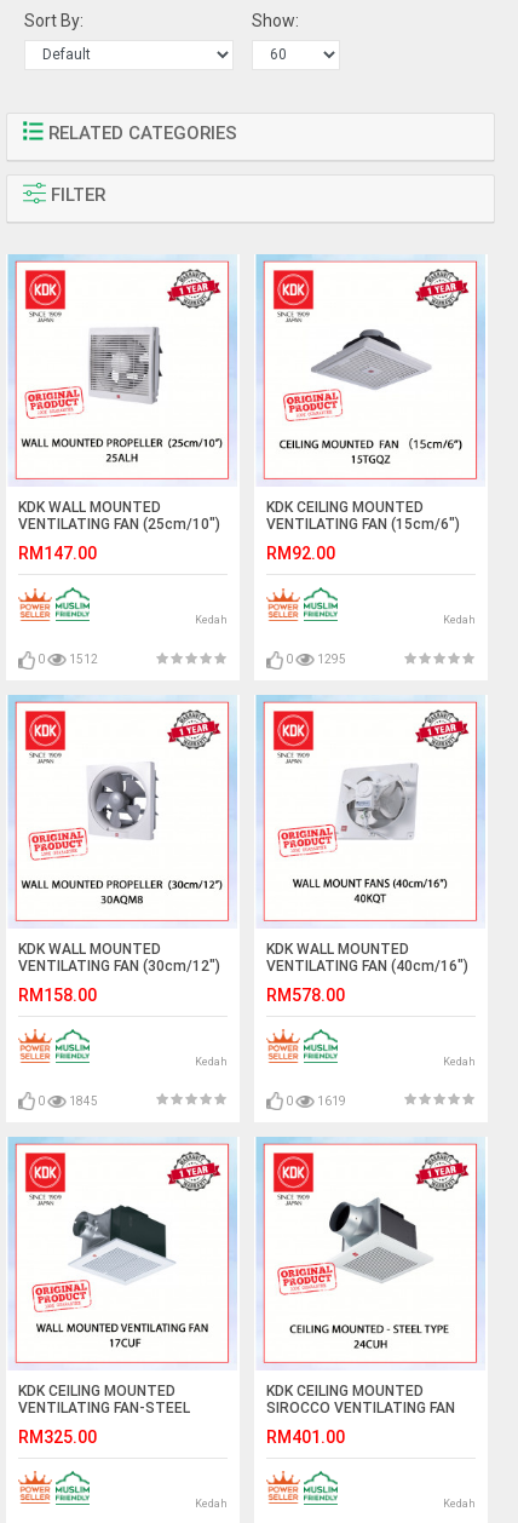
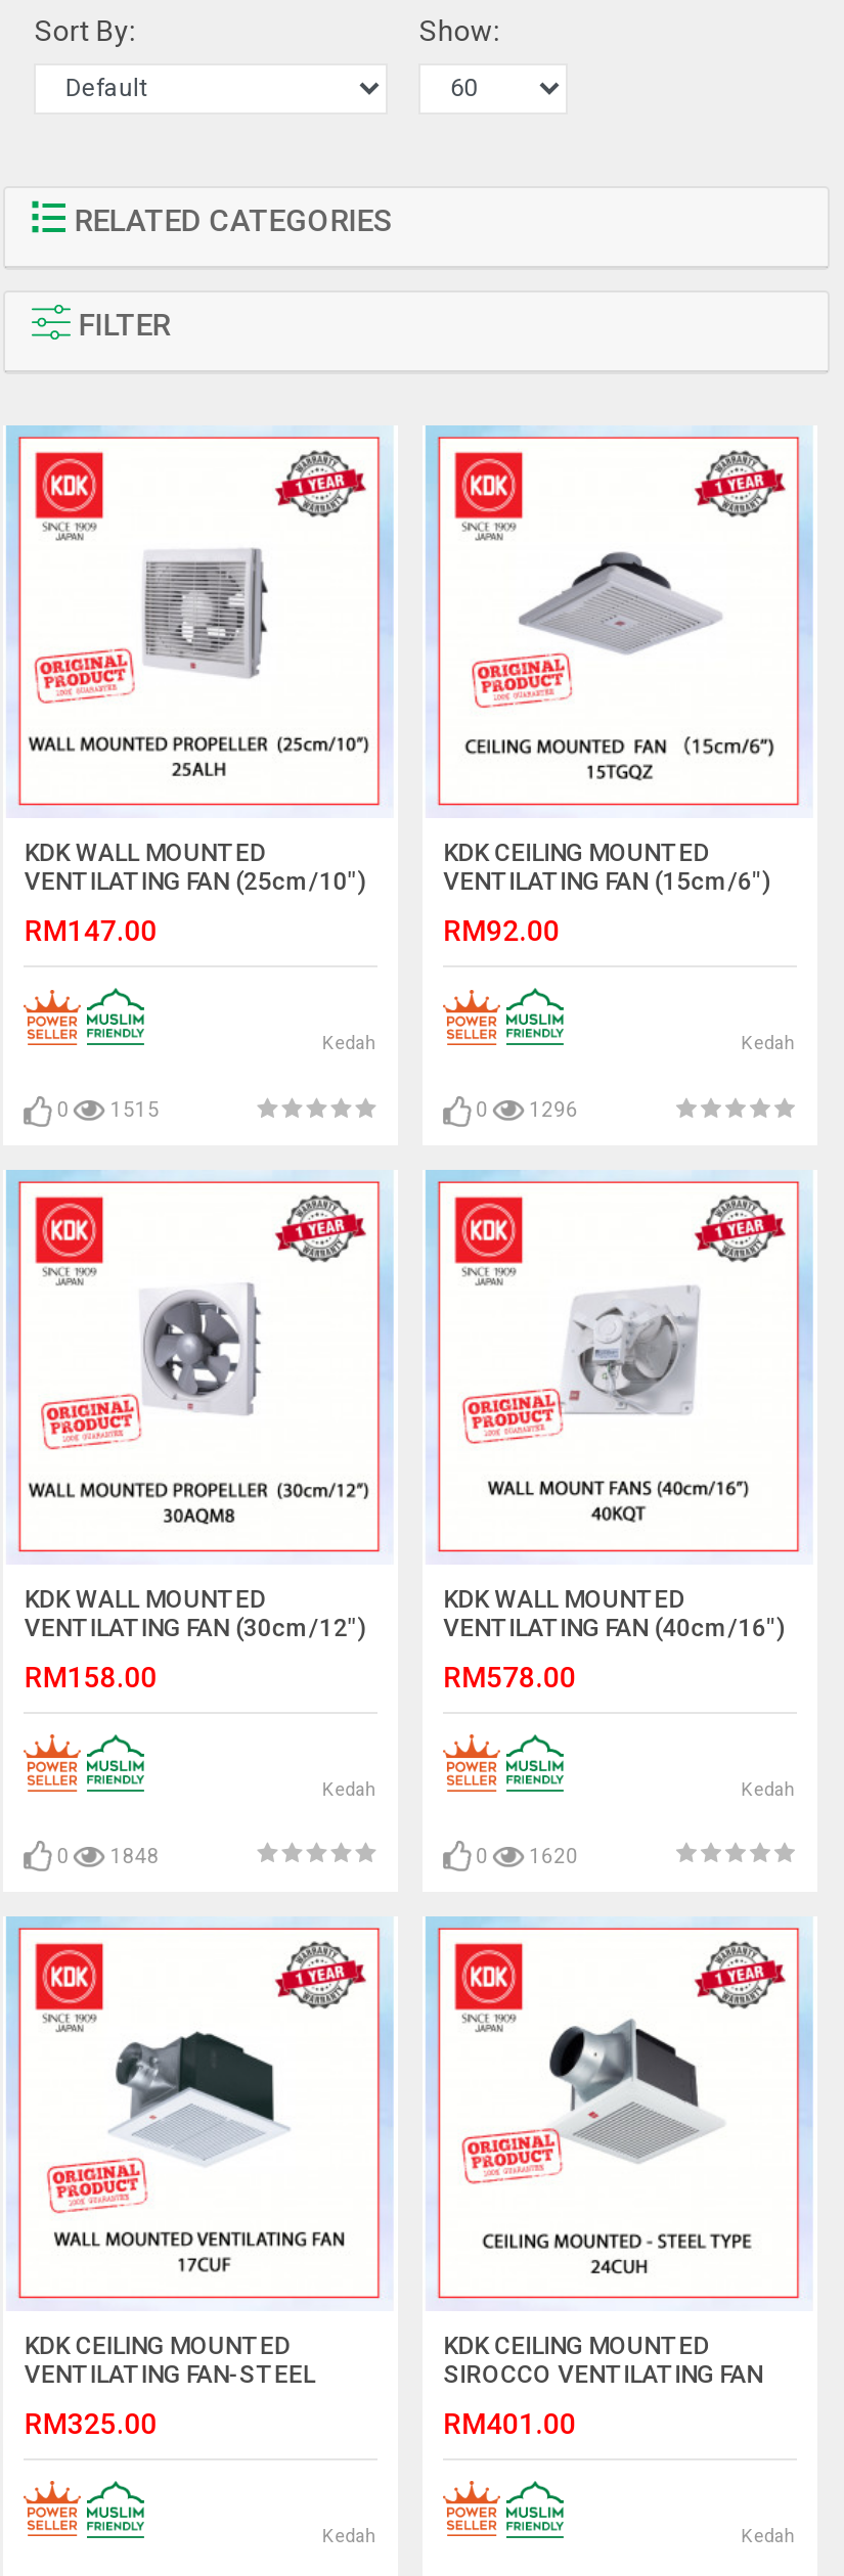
[36,652,99,666] 0 1512 -> [53,1098,159,1120] 0 1515
[283,652,346,666] 0 1295 -> [472,1098,578,1120] 0 1296
[36,1094,99,1107] 0 1845 -> [53,1844,159,1866] 0 1848
[283,1094,346,1107] 0 1619 -> [472,1844,578,1866] 0 1620

